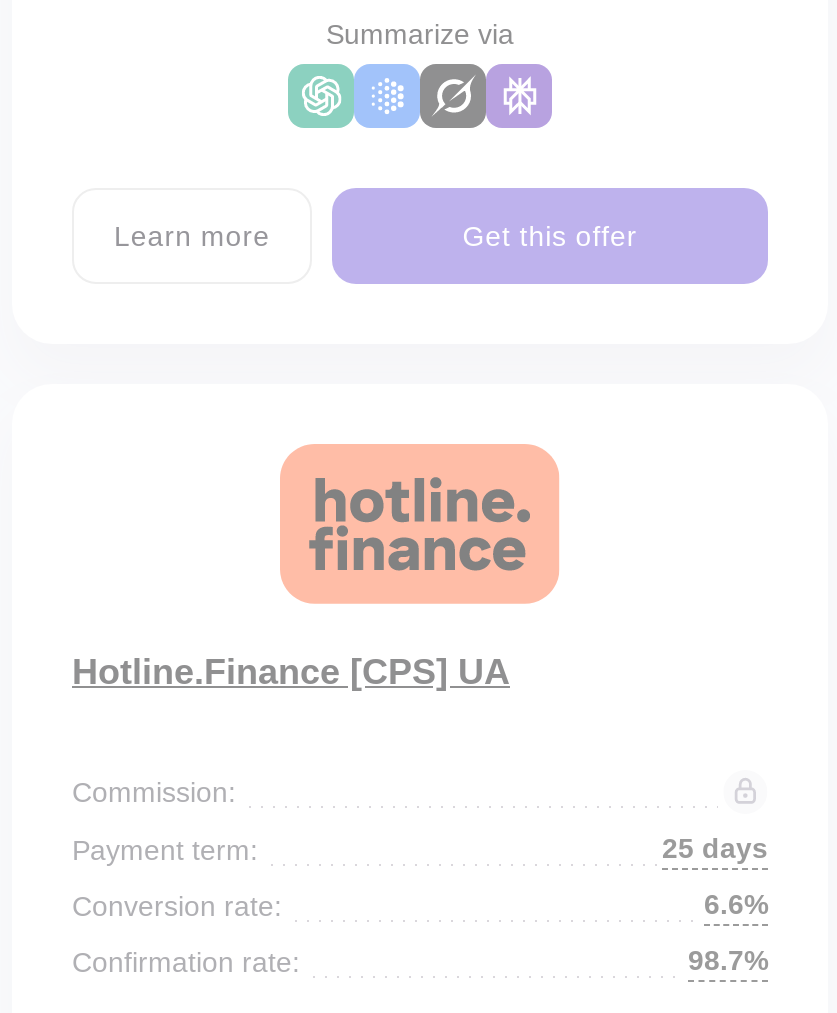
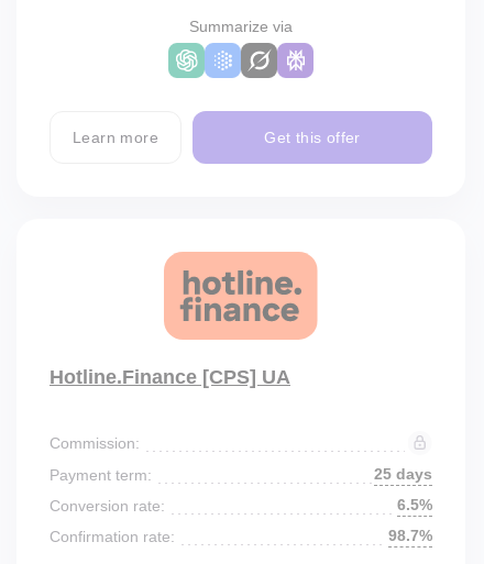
[704,888,768,920] 6.6% -> [397,496,432,513] 6.5%

